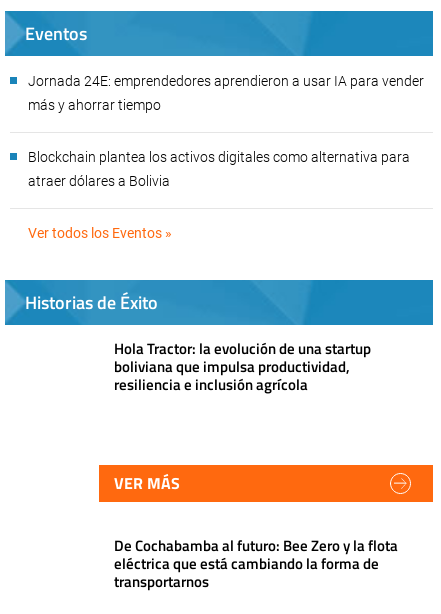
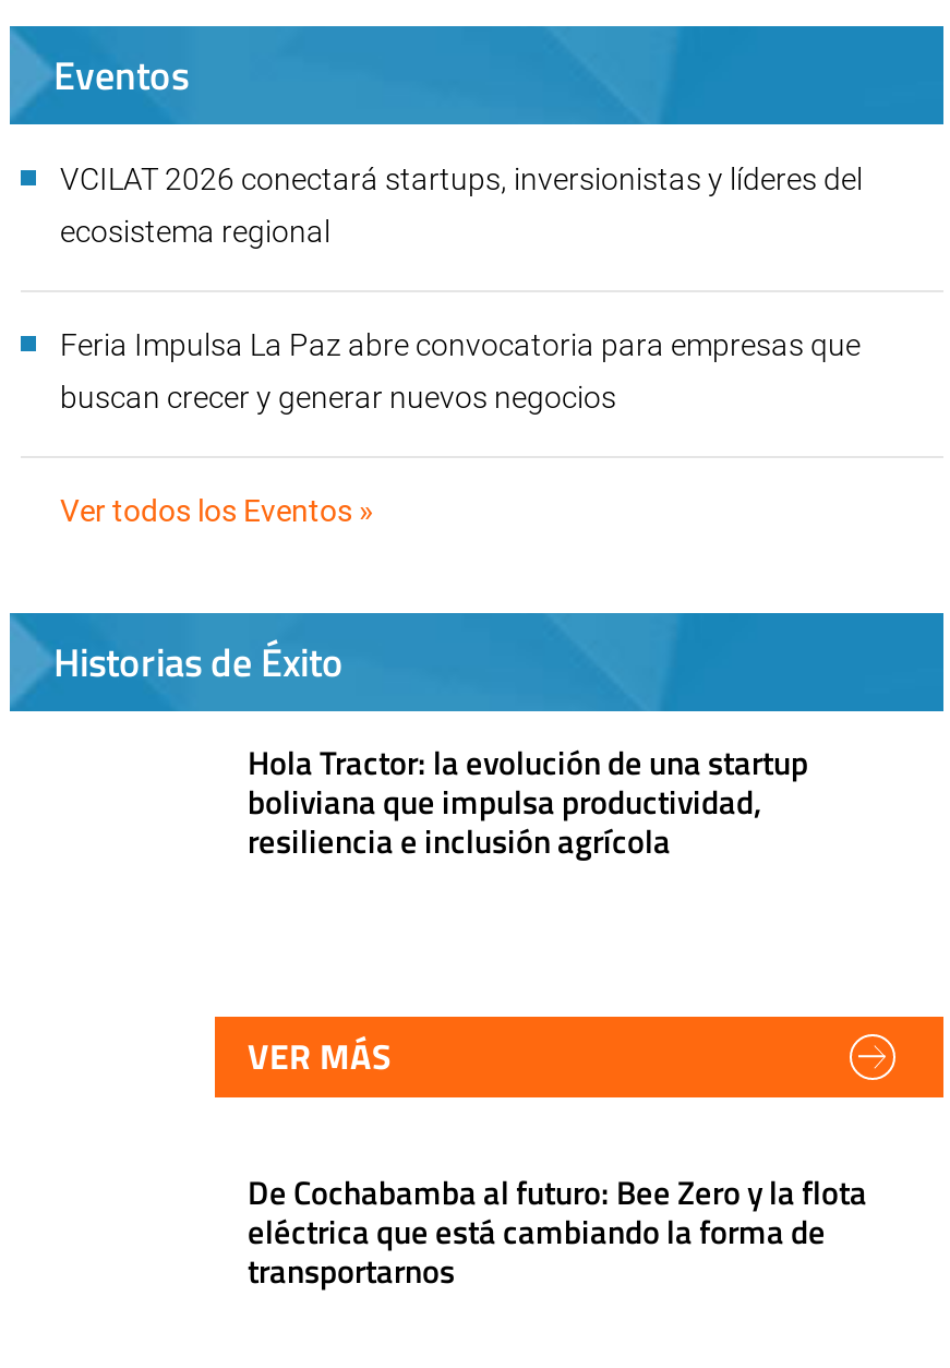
[28,73,424,89] Jornada 24E: emprendedores aprendieron a usar IA para vender -> [60,161,863,196] VCILAT 2026 conectará startups, inversionistas y líderes del
[28,97,161,113] más y ahorrar tiempo -> [60,214,330,249] ecosistema regional
[28,149,410,165] Blockchain plantea los activos digitales como alternativa para -> [60,327,861,362] Feria Impulsa La Paz abre convocatoria para empresas que
[28,173,170,189] atraer dólares a Bolivia -> [60,380,616,415] buscan crecer y generar nuevos negocios

